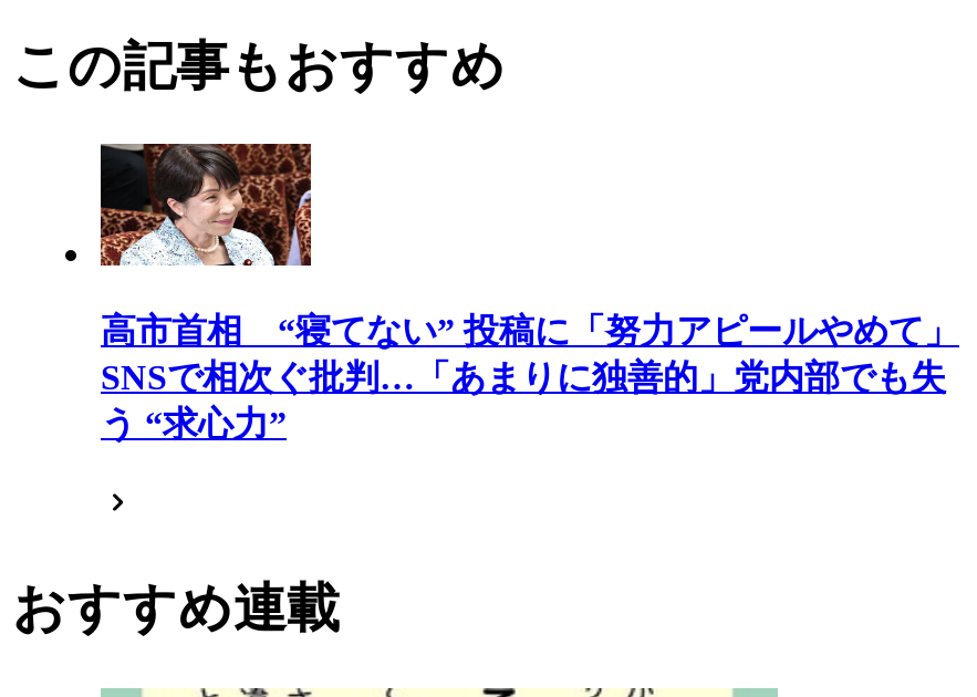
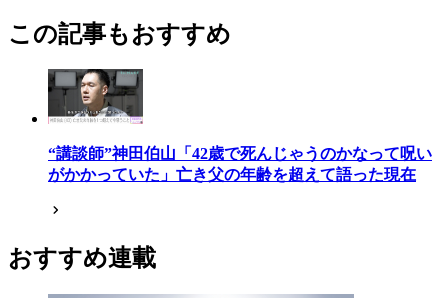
[98,142,959,443] [image] | 高市首相 “寝てない” 投稿に「努力アピールやめて」 | SNSで相次ぐ批判…「あまりに独善的」党内部でも失 | う “求心力” -> [47,68,432,183] [image] | “講談師”神田伯山「42歳で死んじゃうのかなって呪い | がかかっていた」亡き父の年齢を超えて語った現在

